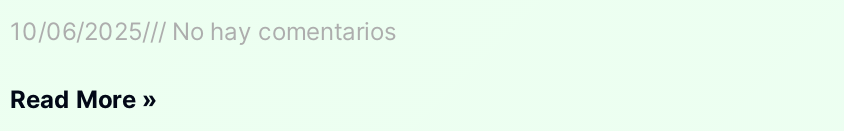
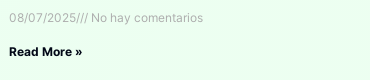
[10,17,396,47] 10/06/2025 No hay comentarios -> [9,10,203,25] 08/07/2025 No hay comentarios

